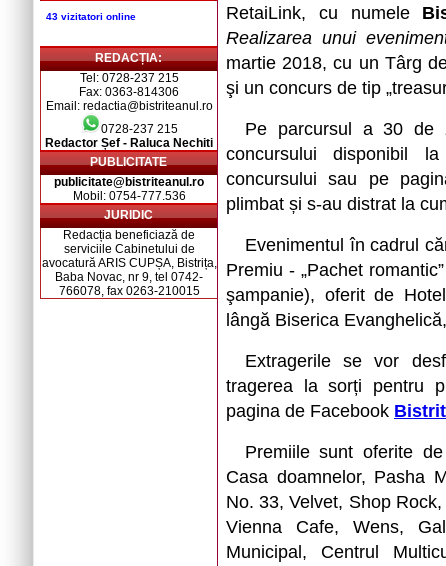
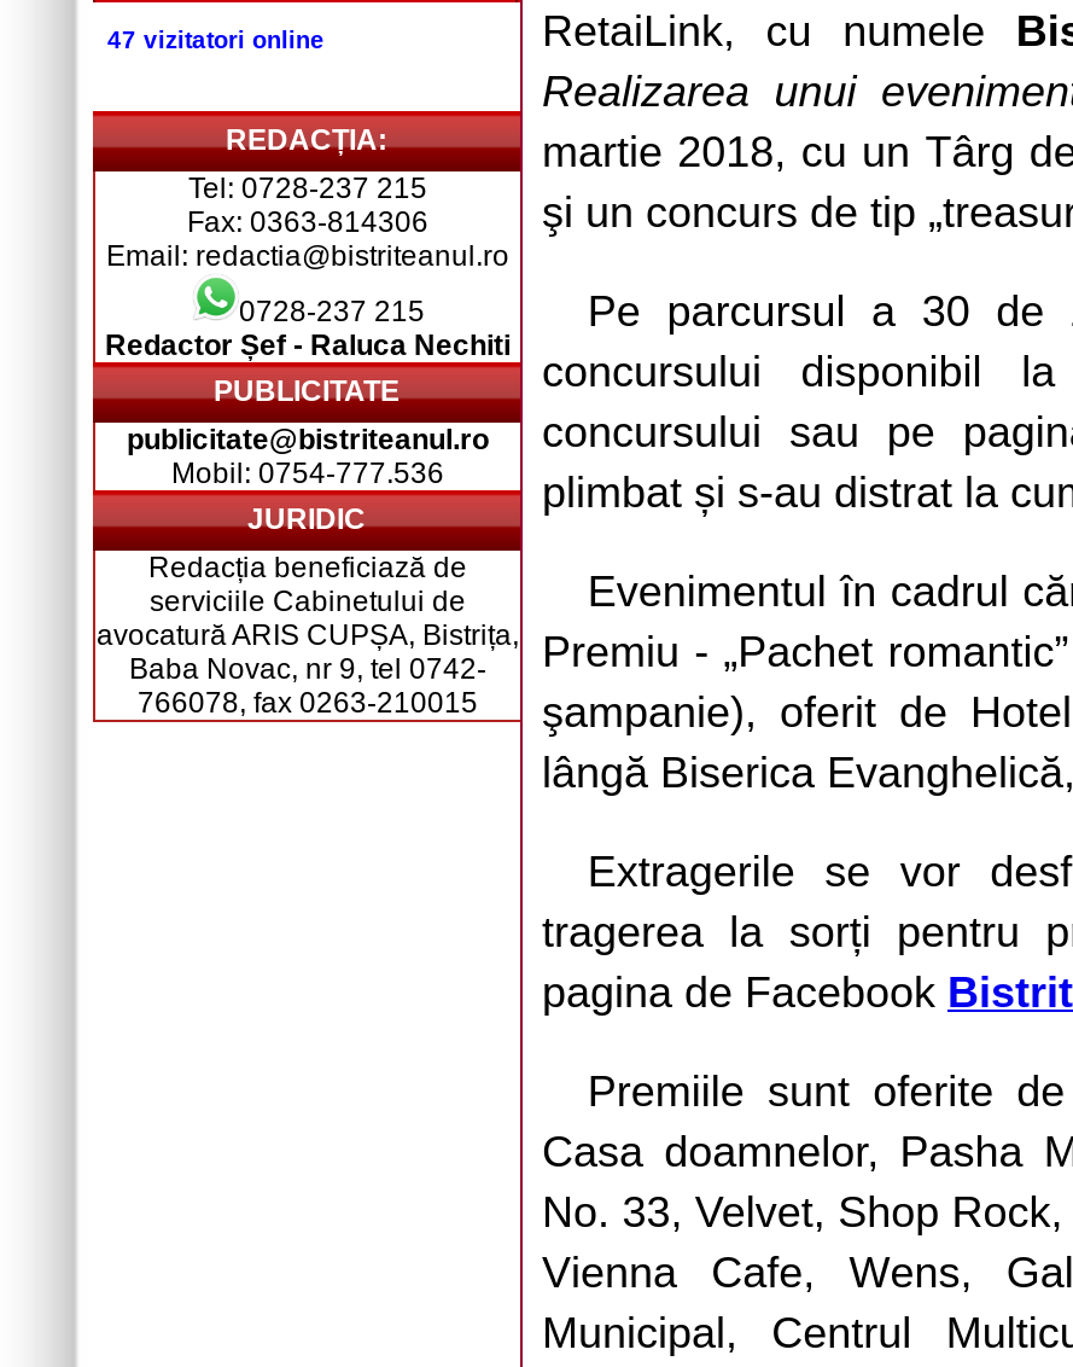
[40,11,136,22] 43 vizitatori online -> [93,27,325,53] 47 vizitatori online

